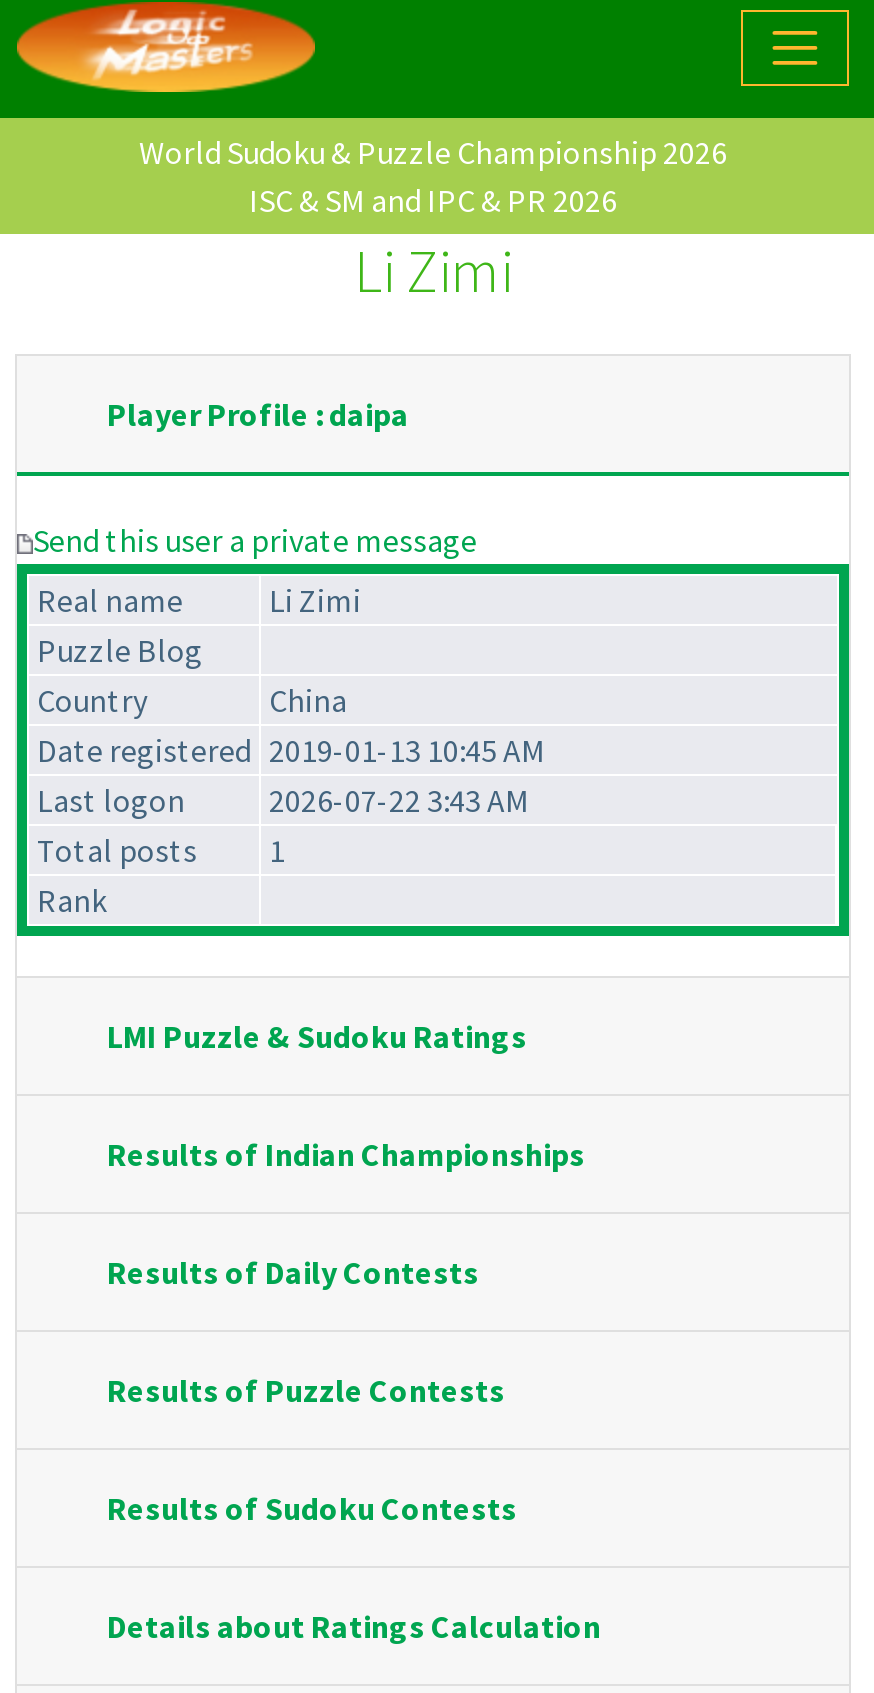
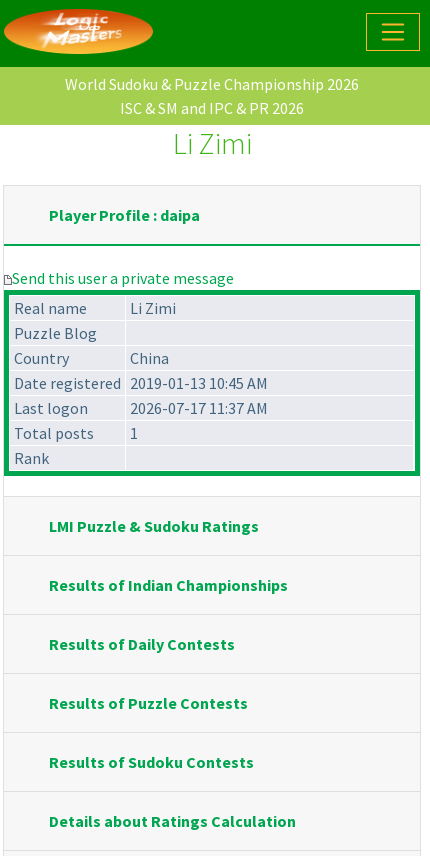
[269,781,529,821] 2026-07-22 3:43 AM -> [130,398,268,418] 2026-07-17 11:37 AM

